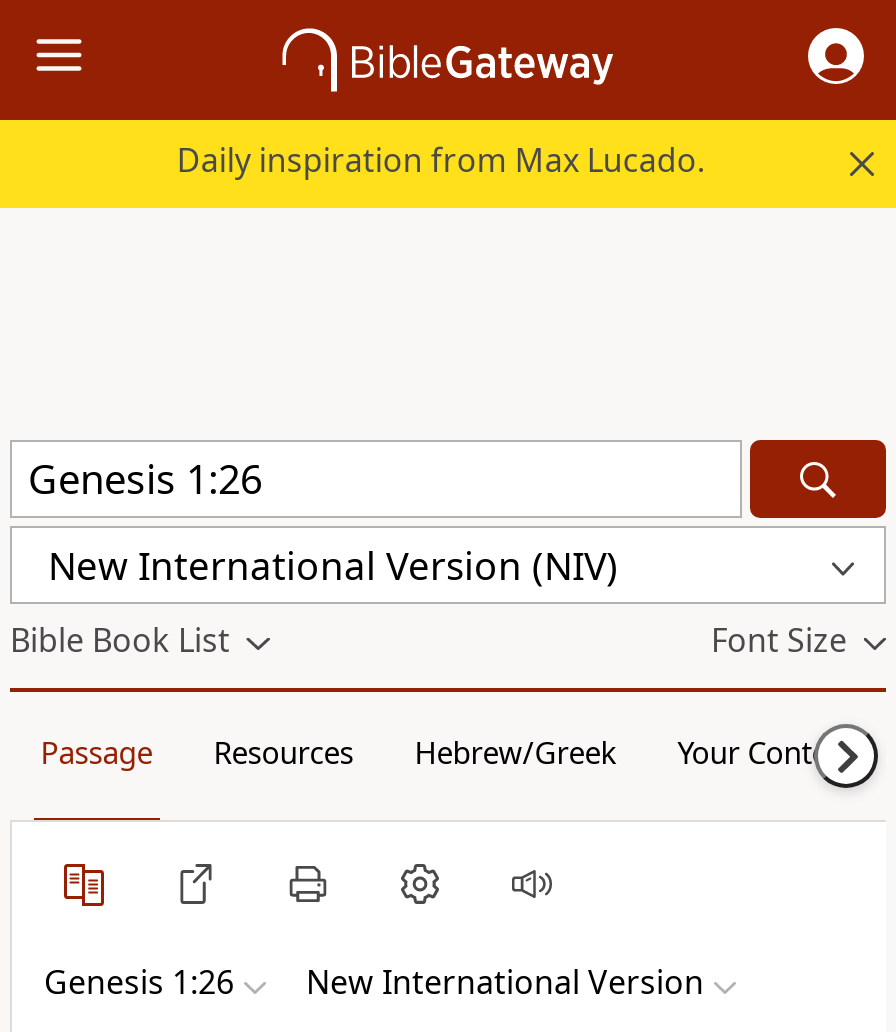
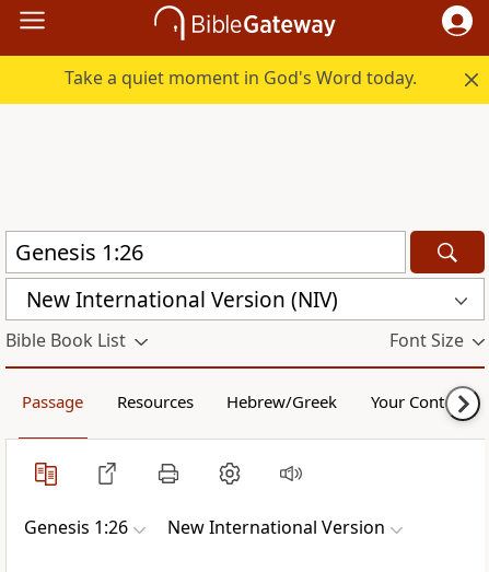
[177,138,705,182] Daily inspiration from Max Lucado. -> [65,66,417,90] Take a quiet moment in God's Word today.

